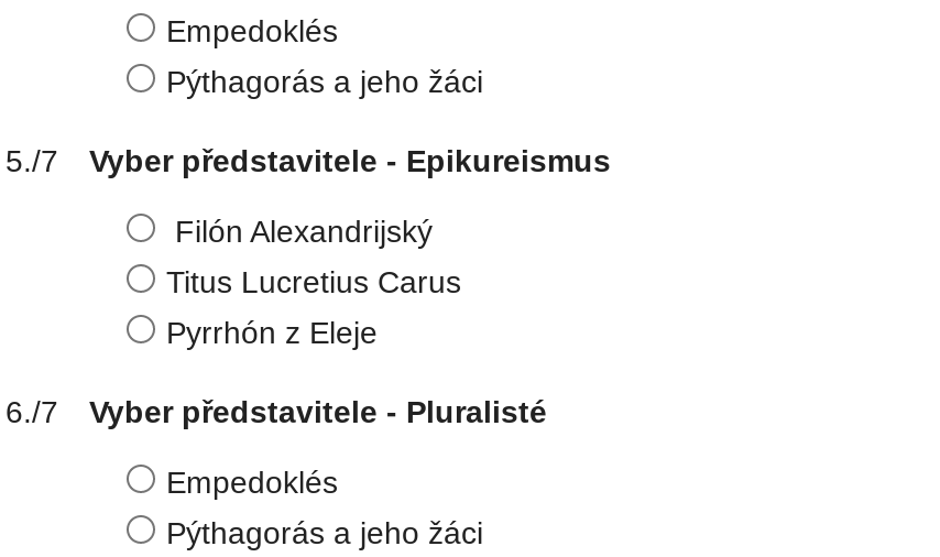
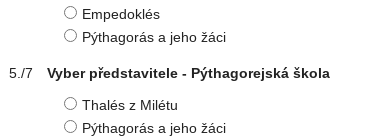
[89,143,611,500] Vyber představitele - Epikureismus | Filón Alexandrijský | Titus Lucretius Carus | Pyrrhón z Eleje | Vyber představitele - Pluralisté | Empedoklés -> [47,65,330,113] Vyber představitele - Pýthagorejská škola | Thalés z Milétu

